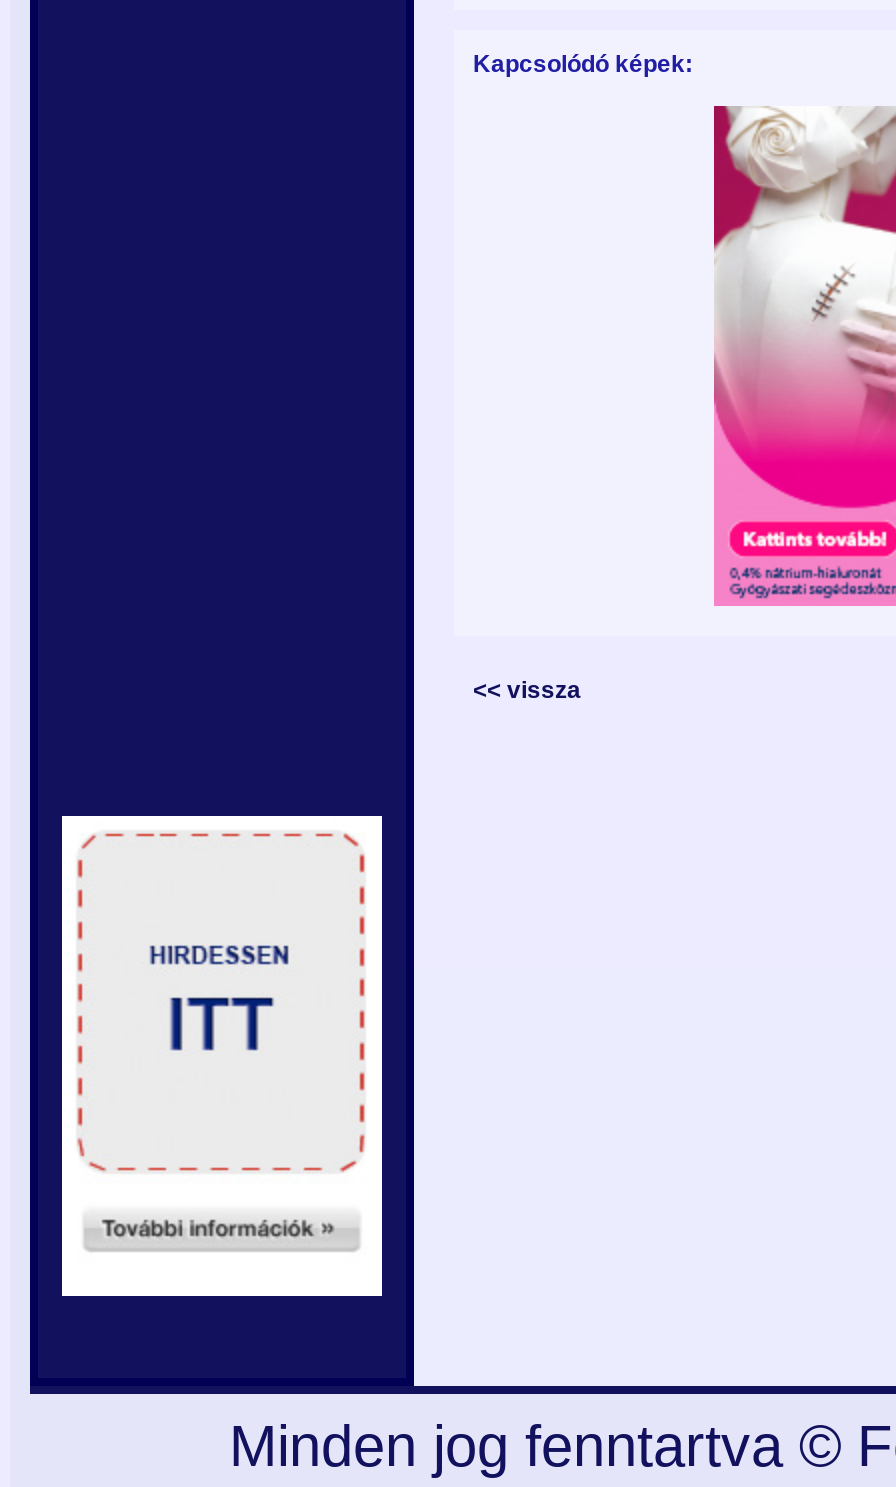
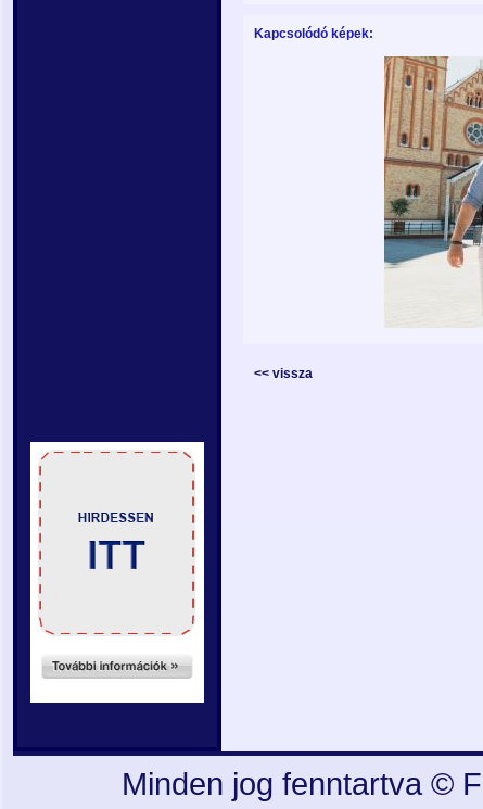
[712,104,890,606] [image] -> [383,55,480,327] [image]

